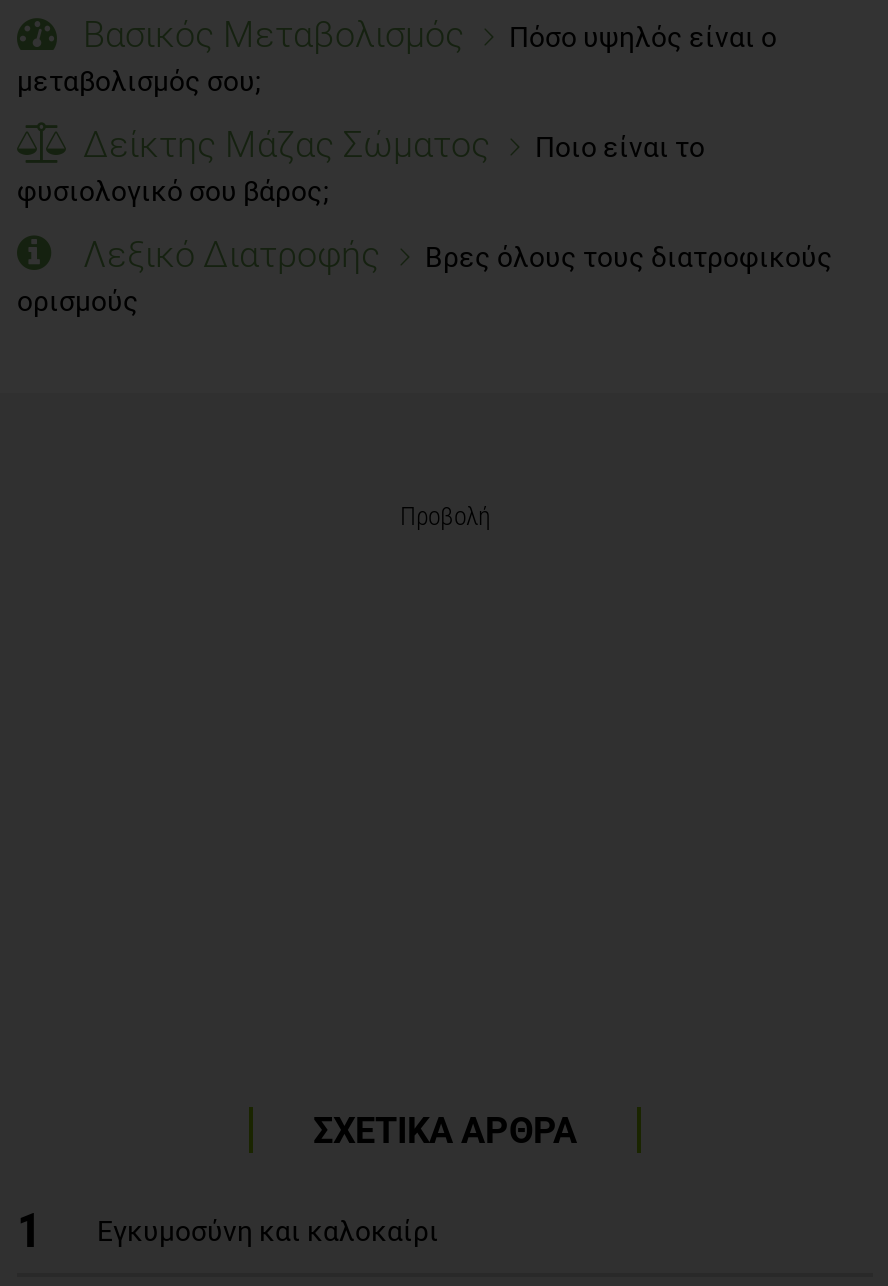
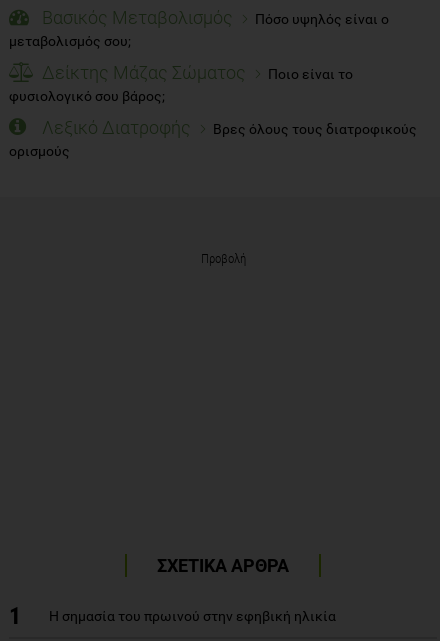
[97,1215,439,1247] Εγκυμοσύνη και καλοκαίρι -> [49,608,336,624] Η σημασία του πρωινού στην εφηβική ηλικία

